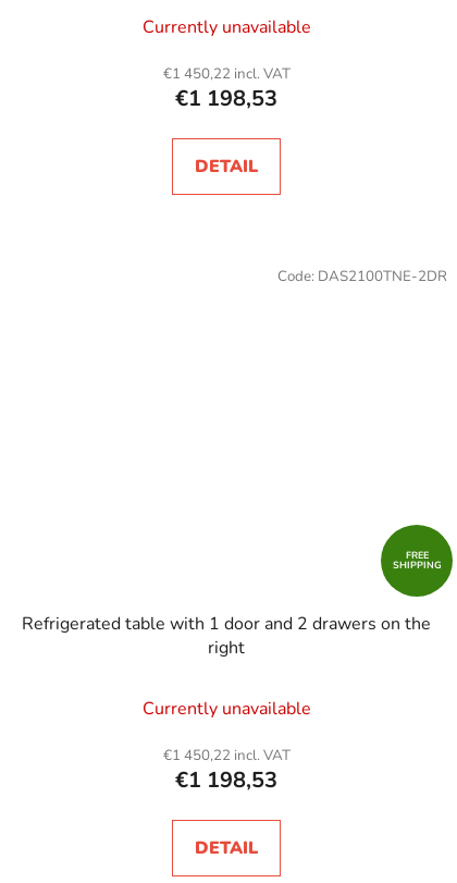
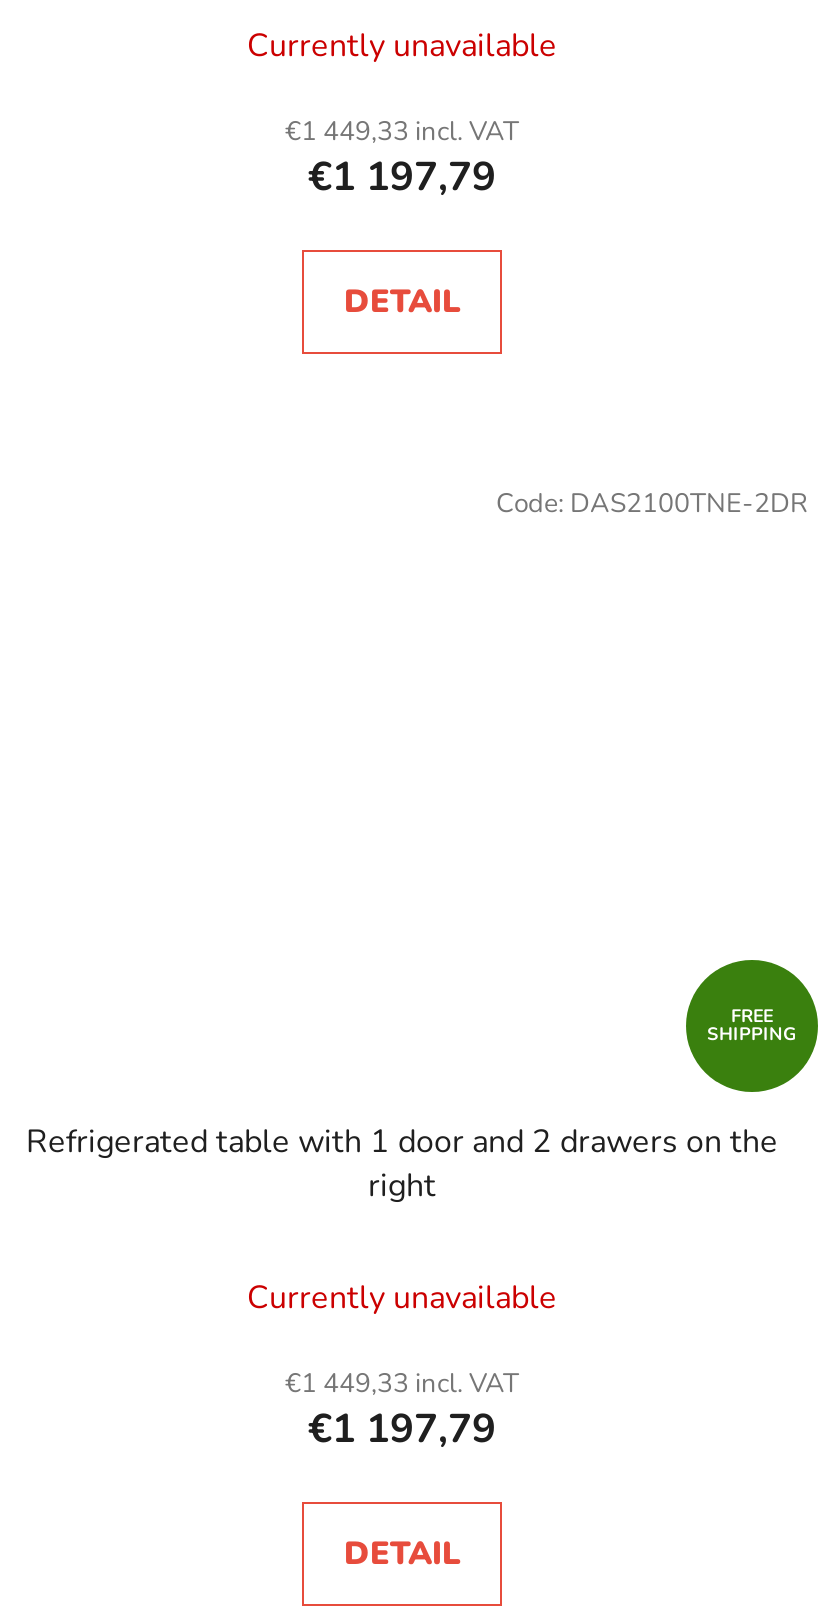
[163,64,290,84] €1 450,22 incl. VAT -> [285,113,519,149] €1 449,33 incl. VAT
[175,84,277,113] €1 198,53 -> [308,149,496,203] €1 197,79
[163,745,290,765] €1 450,22 incl. VAT -> [285,1365,519,1401] €1 449,33 incl. VAT
[175,765,277,794] €1 198,53 -> [308,1401,496,1455] €1 197,79

